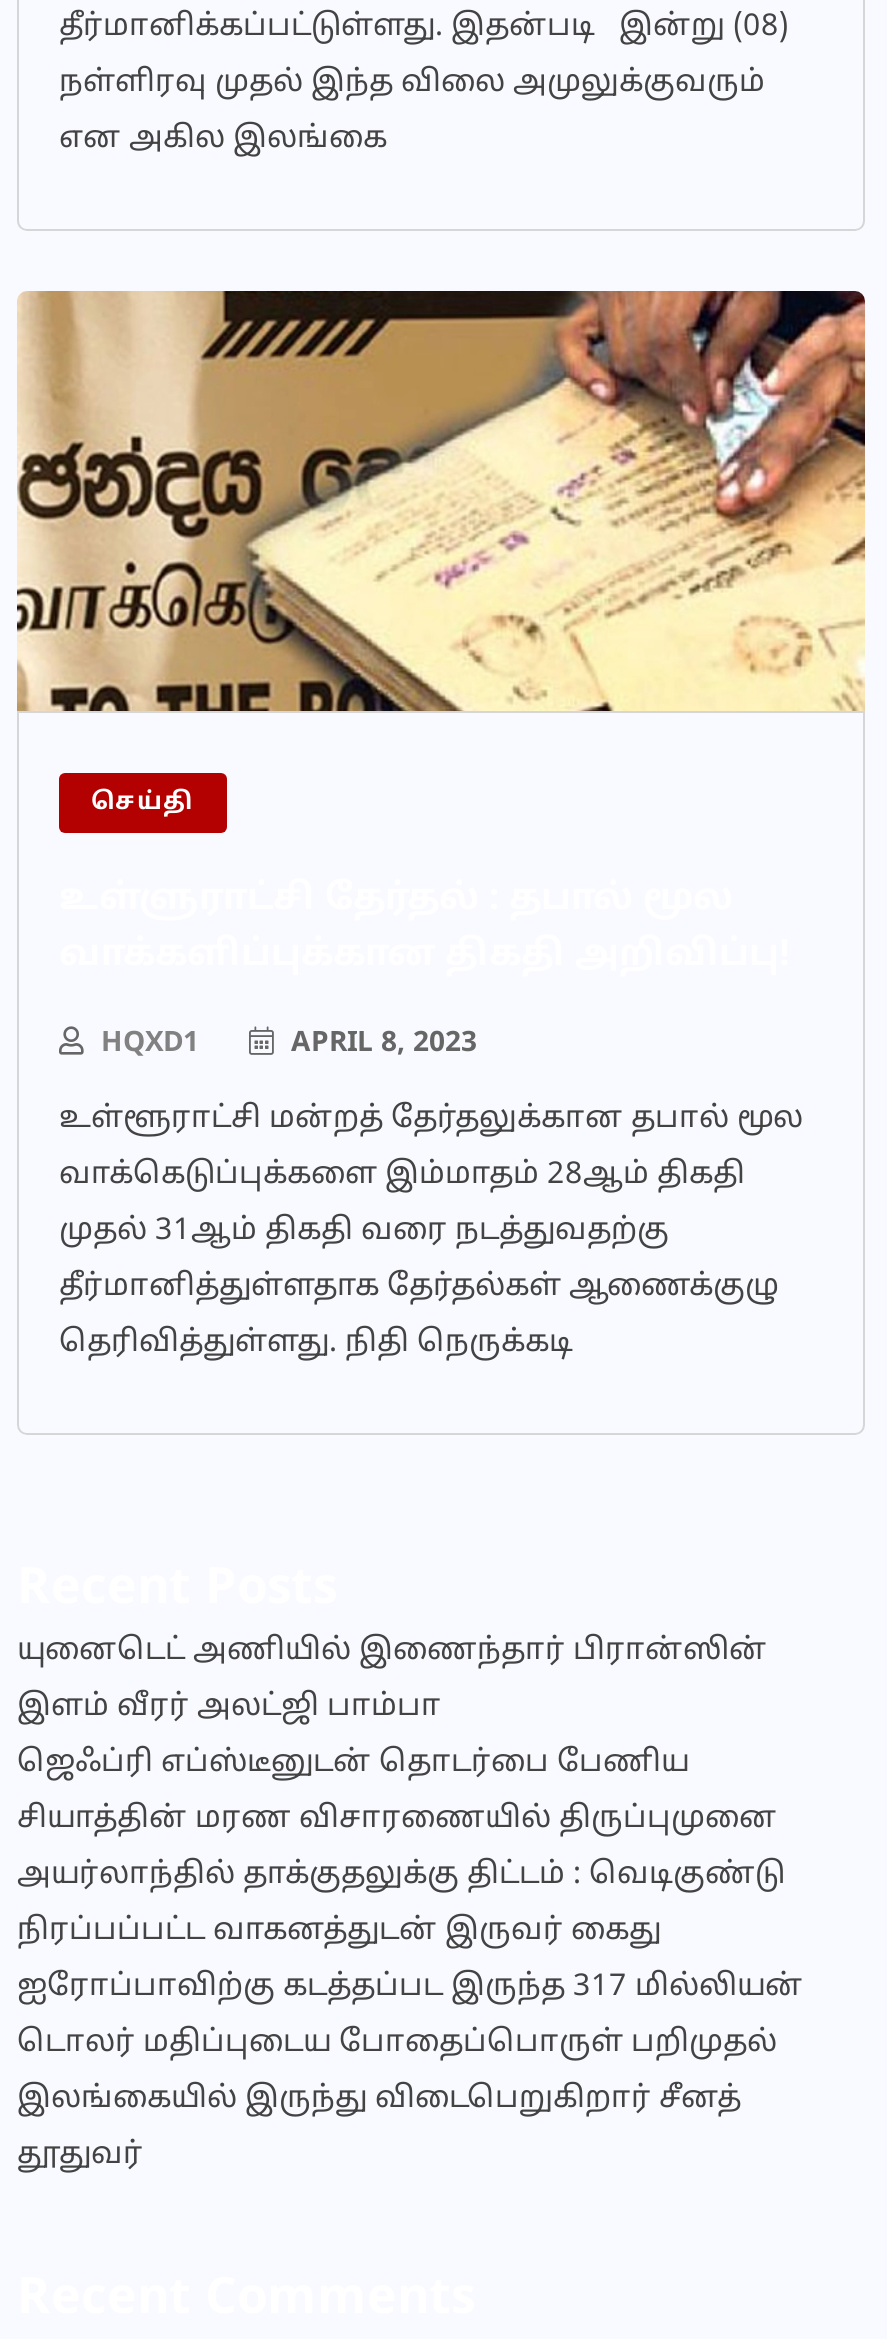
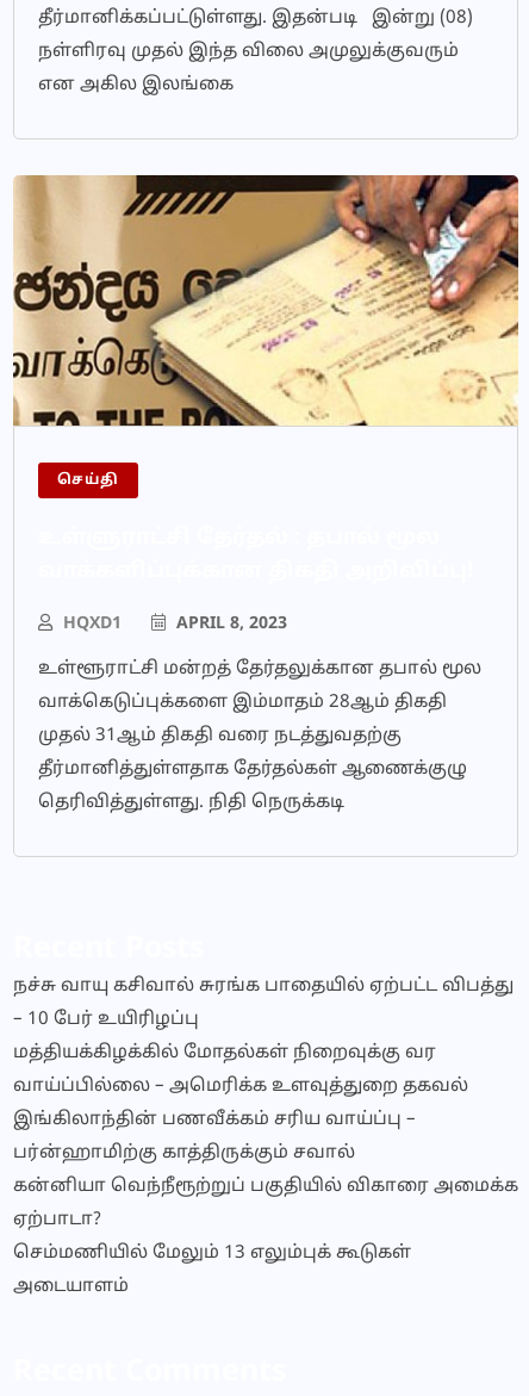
[17,1633,767,1671] யுனைடெட் அணியில் இணைந்தார் பிரான்ஸின் -> [13,975,514,998] நச்சு வாயு கசிவால் சுரங்க பாதையில் ஏற்பட்ட விபத்து
[17,1689,441,1727] இளம் வீரர் அலட்ஜி பாம்பா -> [13,1009,199,1031] – 10 பேர் உயிரிழப்பு
[17,1745,689,1783] ஜெஃப்ரி எப்ஸ்டீனுடன் தொடர்பை பேணிய -> [13,1042,436,1065] மத்தியக்கிழக்கில் மோதல்கள் நிறைவுக்கு வர
[17,1801,777,1839] சியாத்தின் மரண விசாரணையில் திருப்புமுனை -> [13,1076,468,1098] வாய்ப்பில்லை – அமெரிக்க உளவுத்துறை தகவல்
[17,1857,785,1895] அயர்லாந்தில் தாக்குதலுக்கு திட்டம் : வெடிகுண்டு -> [13,1109,416,1132] இங்கிலாந்தின் பணவீக்கம் சரிய வாய்ப்பு –
[17,1913,661,1951] நிரப்பப்பட்ட வாகனத்துடன் இருவர் கைது -> [13,1142,355,1165] பர்ன்ஹாமிற்கு காத்திருக்கும் சவால்
[17,1969,803,2007] ஐரோப்பாவிற்கு கடத்தப்பட இருந்த 317 மில்லியன் -> [13,1176,518,1198] கன்னியா வெந்நீரூற்றுப் பகுதியில் விகாரை அமைக்க
[17,2025,777,2063] டொலர் மதிப்புடைய போதைப்பொருள் பறிமுதல் -> [13,1209,101,1232] ஏற்பாடா?
[17,2081,741,2119] இலங்கையில் இருந்து விடைபெறுகிறார் சீனத் -> [13,1242,411,1265] செம்மணியில் மேலும் 13 எலும்புக் கூடுகள்
[17,2137,143,2175] தூதுவர் -> [13,1276,129,1298] அடையாளம்

